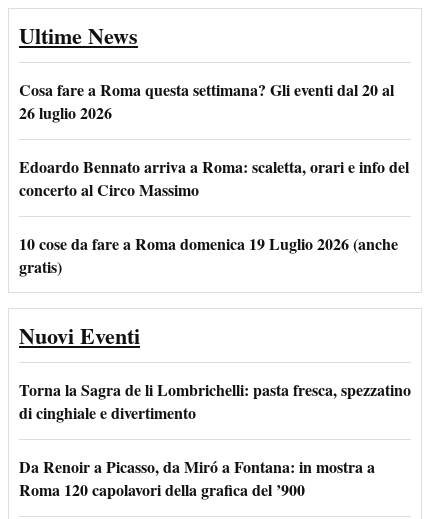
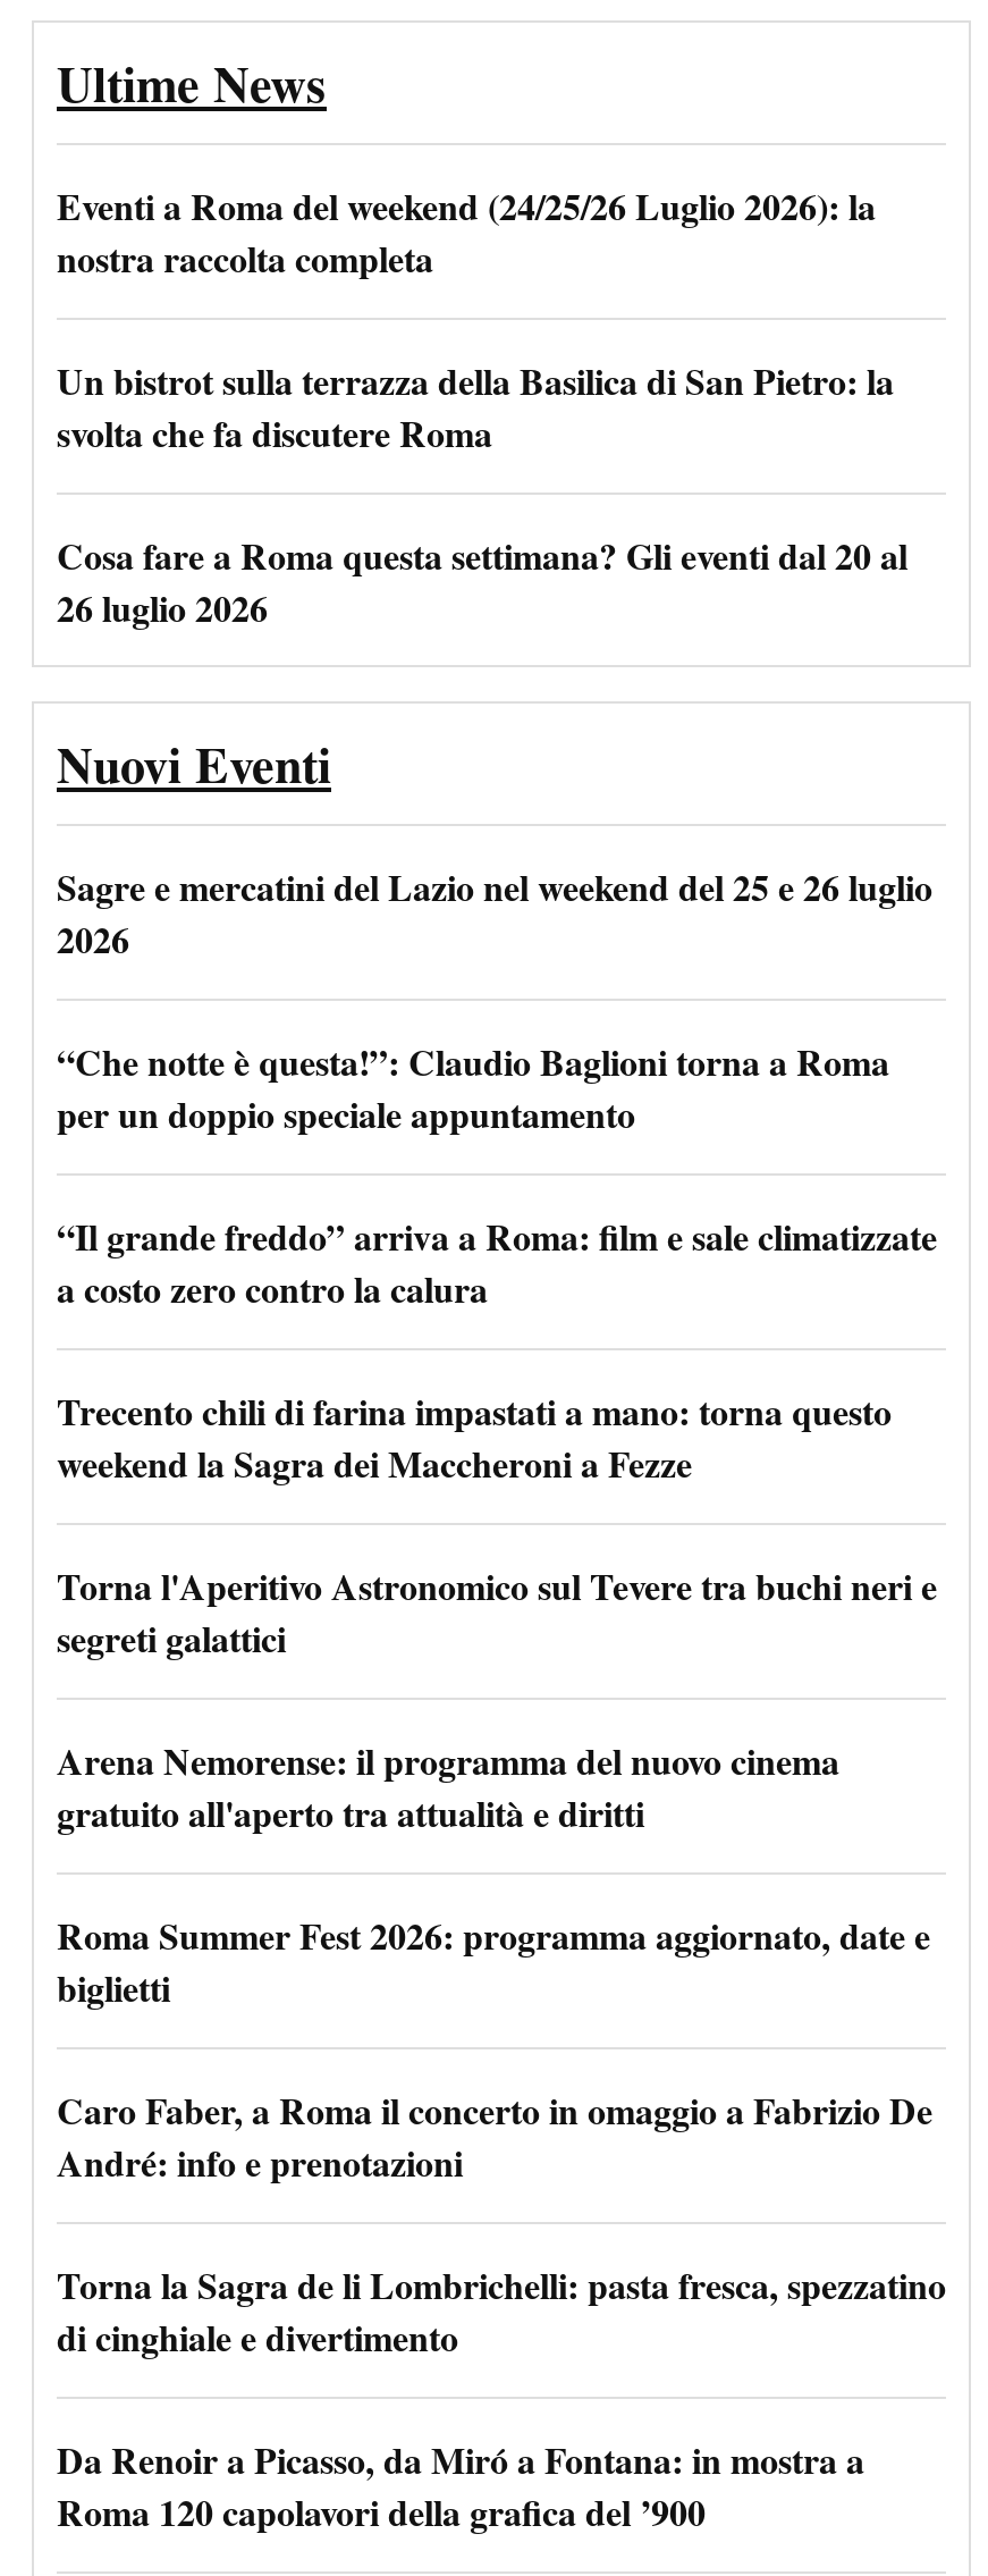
none -> [57,179,894,458] Eventi a Roma del weekend (24/25/26 Luglio 2026): la | nostra raccolta completa | Un bistrot sulla terrazza della Basilica di San Pietro: la | svolta che fa discutere Roma
[19,155,409,278] Edoardo Bennato arriva a Roma: scaletta, orari e info del | concerto al Circo Massimo | 10 cose da fare a Roma domenica 19 Luglio 2026 (anche | gratis) -> none
none -> [57,860,937,2188] Sagre e mercatini del Lazio nel weekend del 25 e 26 luglio | 2026 | “Che notte è questa!”: Claudio Baglioni torna a Roma | per un doppio speciale appuntamento | “Il grande freddo” arriva a Roma: film e sale climatizzate | a costo zero contro la calura | Trecento chili di farina impastati a mano: torna questo | weekend la Sagra dei Maccheroni a Fezze | Torna l'Aperitivo Astronomico sul Tevere tra buchi neri e | segreti galattici | Arena Nemorense: il programma del nuovo cinema | gratuito all'aperto tra attualità e diritti | Roma Summer Fest 2026: programma aggiornato, date e | biglietti | Caro Faber, a Roma il concerto in omaggio a Fabrizio De | André: info e prenotazioni

